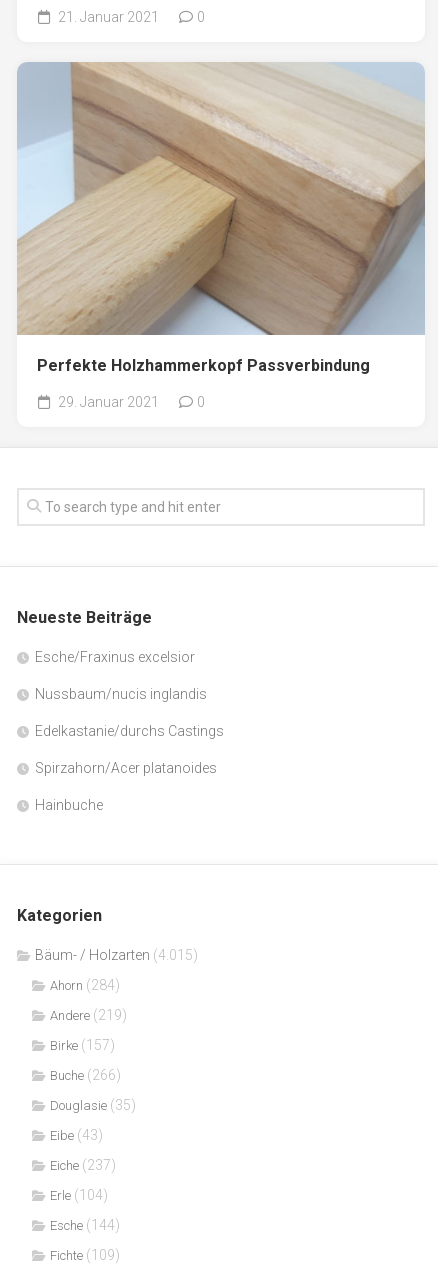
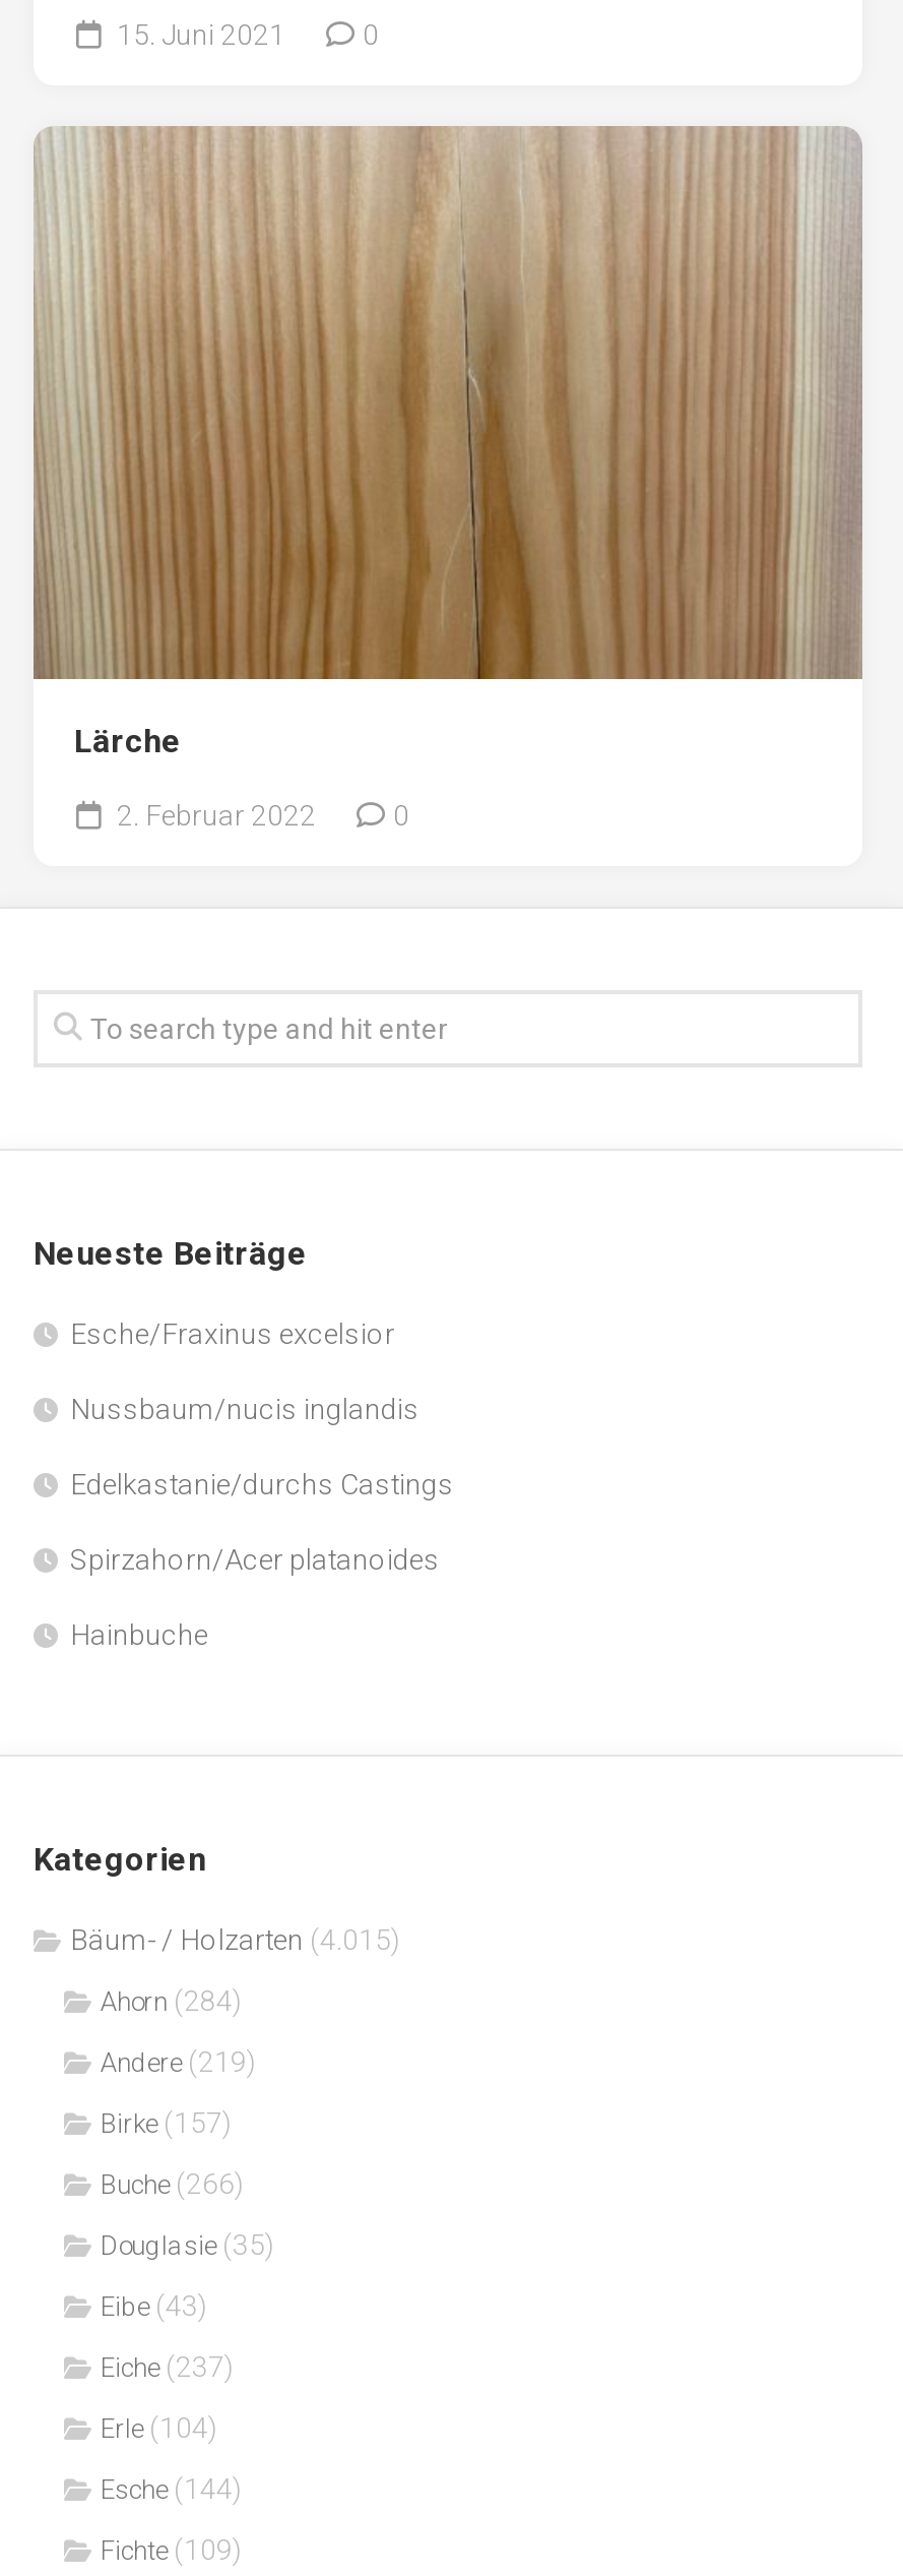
[55,9,159,25] 21. Januar 2021 -> [111,18,285,51] 15. Juni 2021
[17,62,426,375] [image] | Perfekte Holzhammerkopf Passverbindung -> [31,125,862,761] [image] | Lärche
[55,394,159,410] 29. Januar 2021 -> [111,799,316,832] 2. Februar 2022

